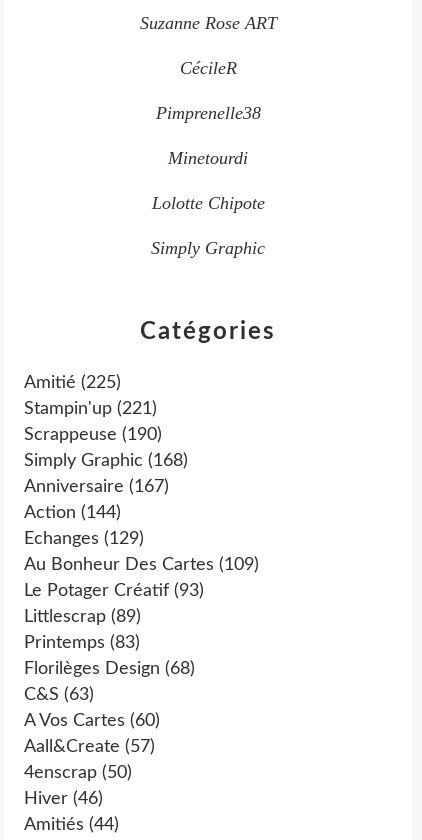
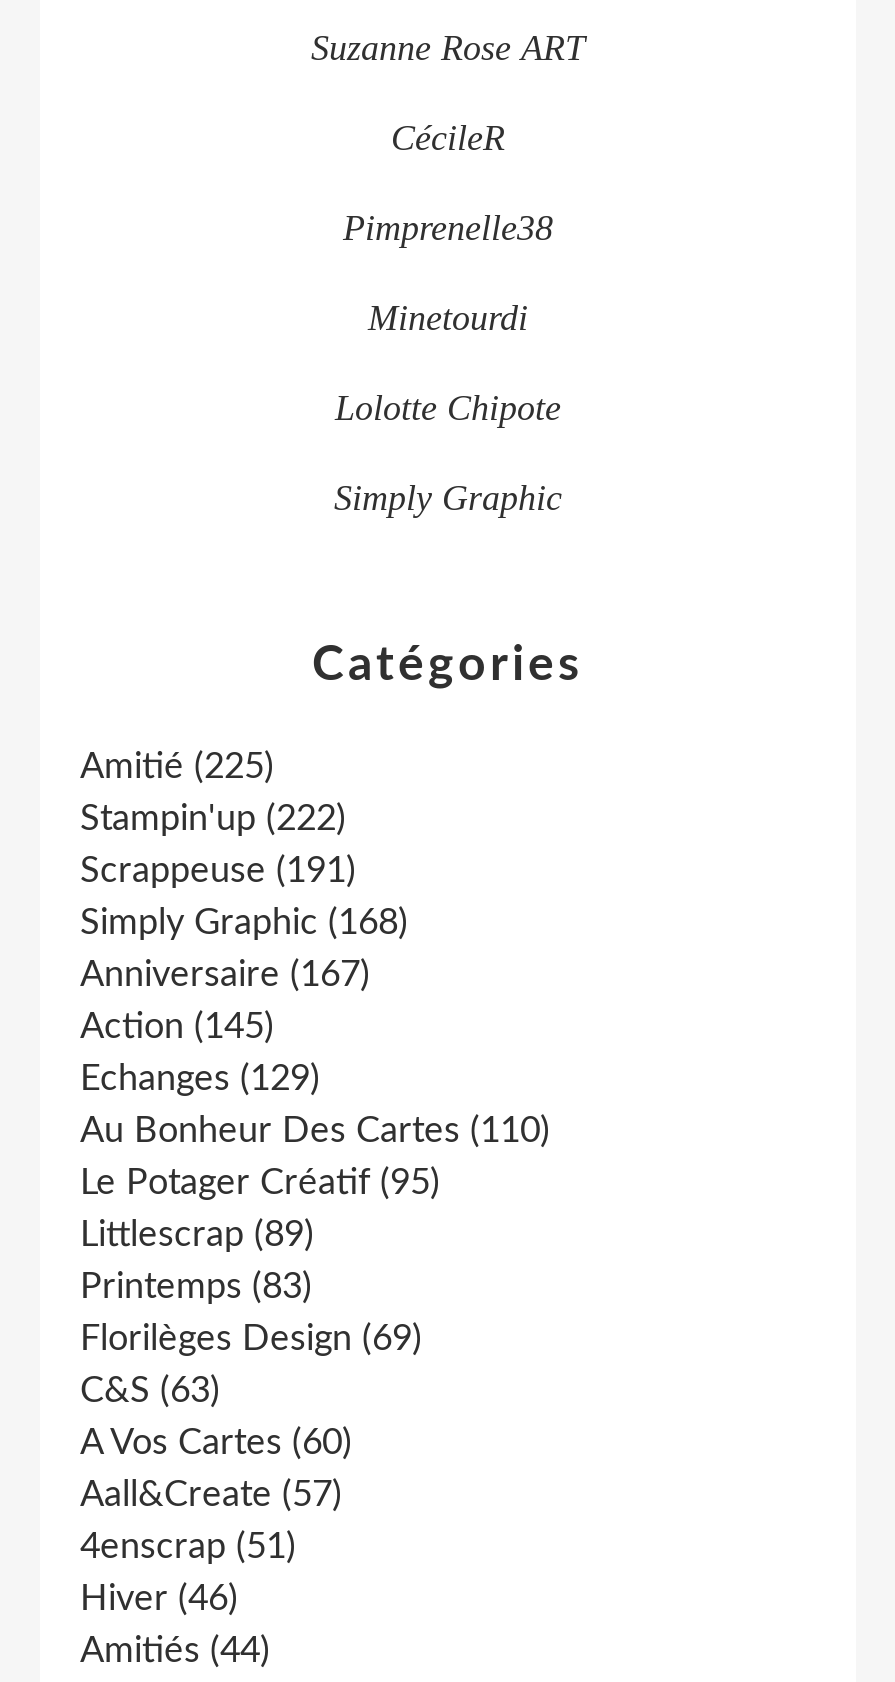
[24,400,157,418] Stampin'up (221) -> [80,802,346,838] Stampin'up (222)
[24,426,162,444] Scrappeuse (190) -> [80,854,356,890] Scrappeuse (191)
[24,504,121,522] Action (144) -> [80,1010,274,1046] Action (145)
[24,556,259,574] Au Bonheur Des Cartes (109) -> [80,1114,550,1150] Au Bonheur Des Cartes (110)
[24,582,204,600] Le Potager Créatif (93) -> [80,1166,440,1202] Le Potager Créatif (95)
[24,660,195,678] Florilèges Design (68) -> [80,1322,422,1358] Florilèges Design (69)
[24,764,132,782] 4enscrap (50) -> [80,1530,296,1566] 4enscrap (51)

